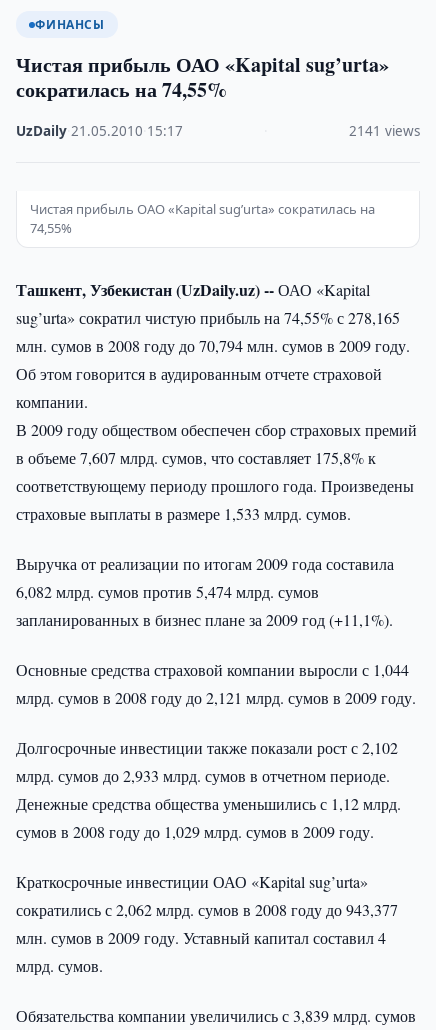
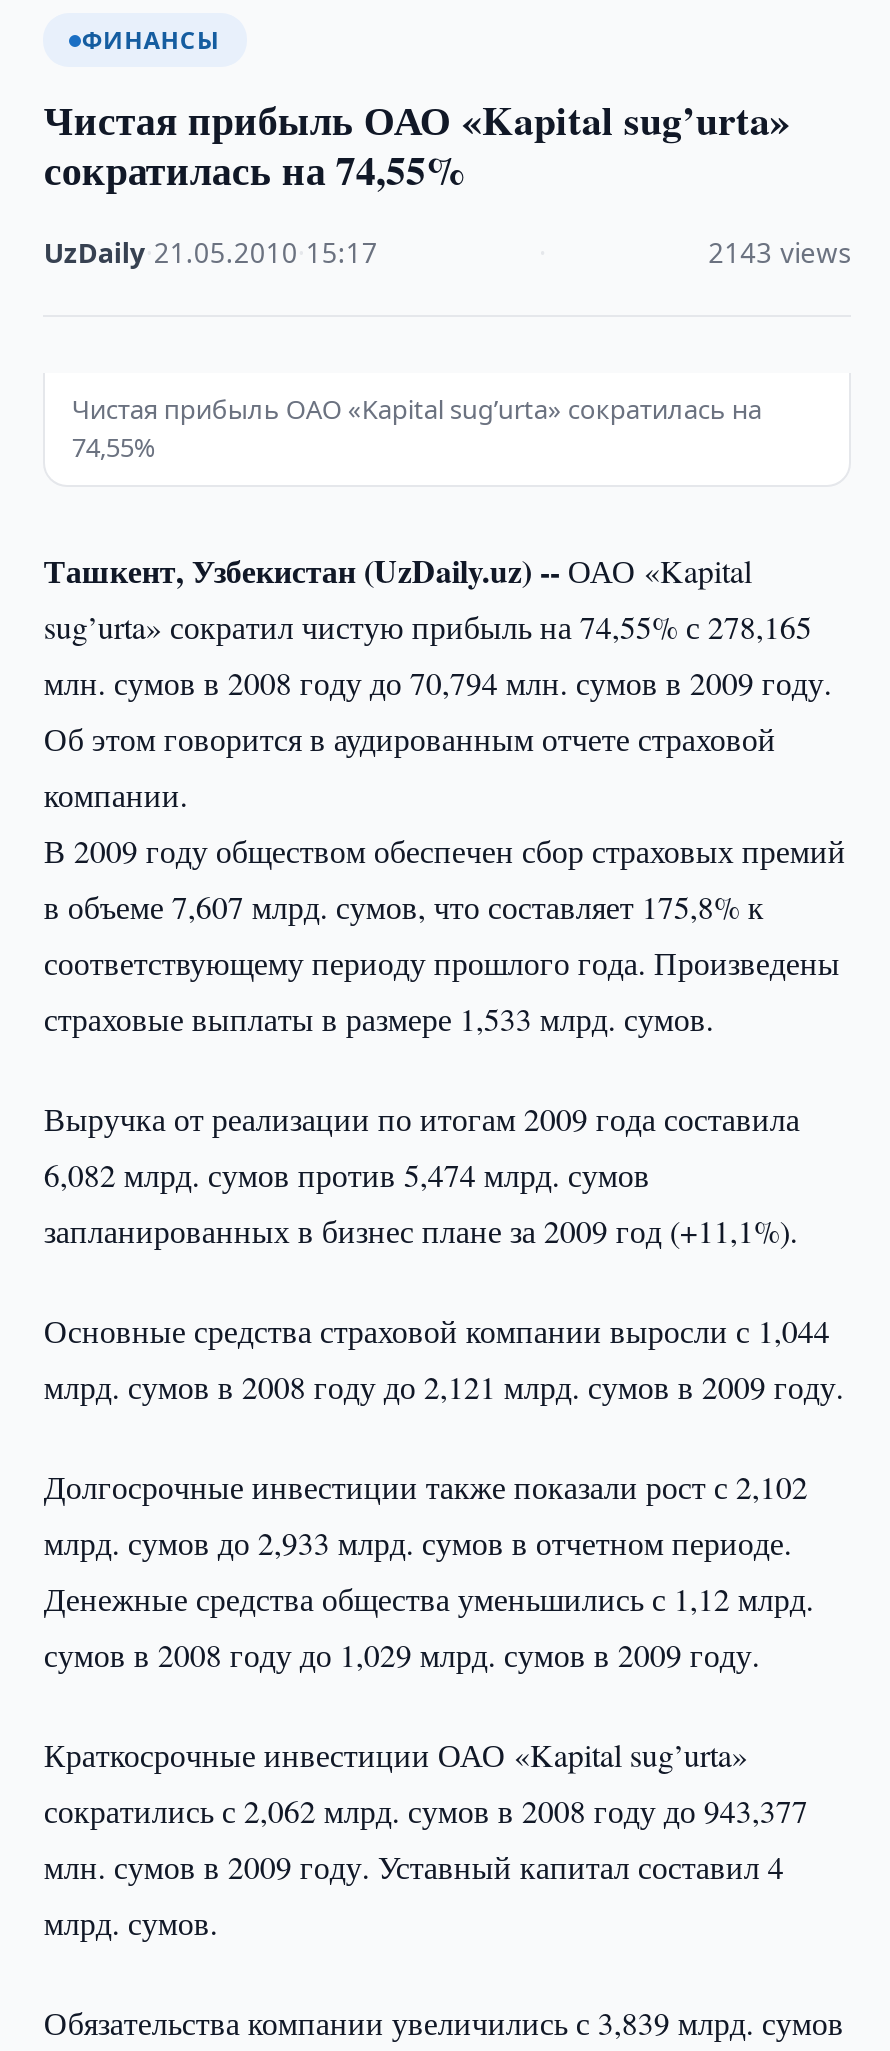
[349,122,420,140] 2141 views -> [708,235,850,271] 2143 views

